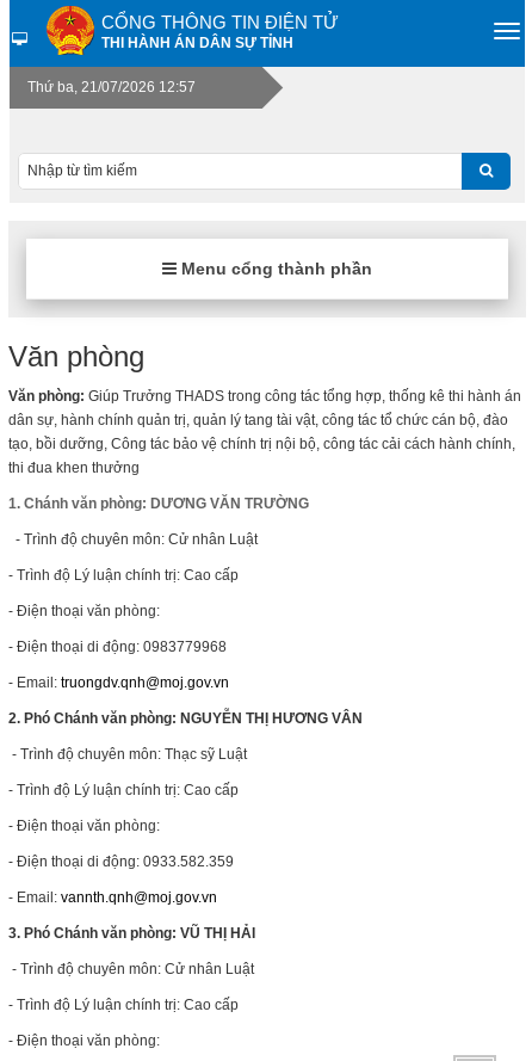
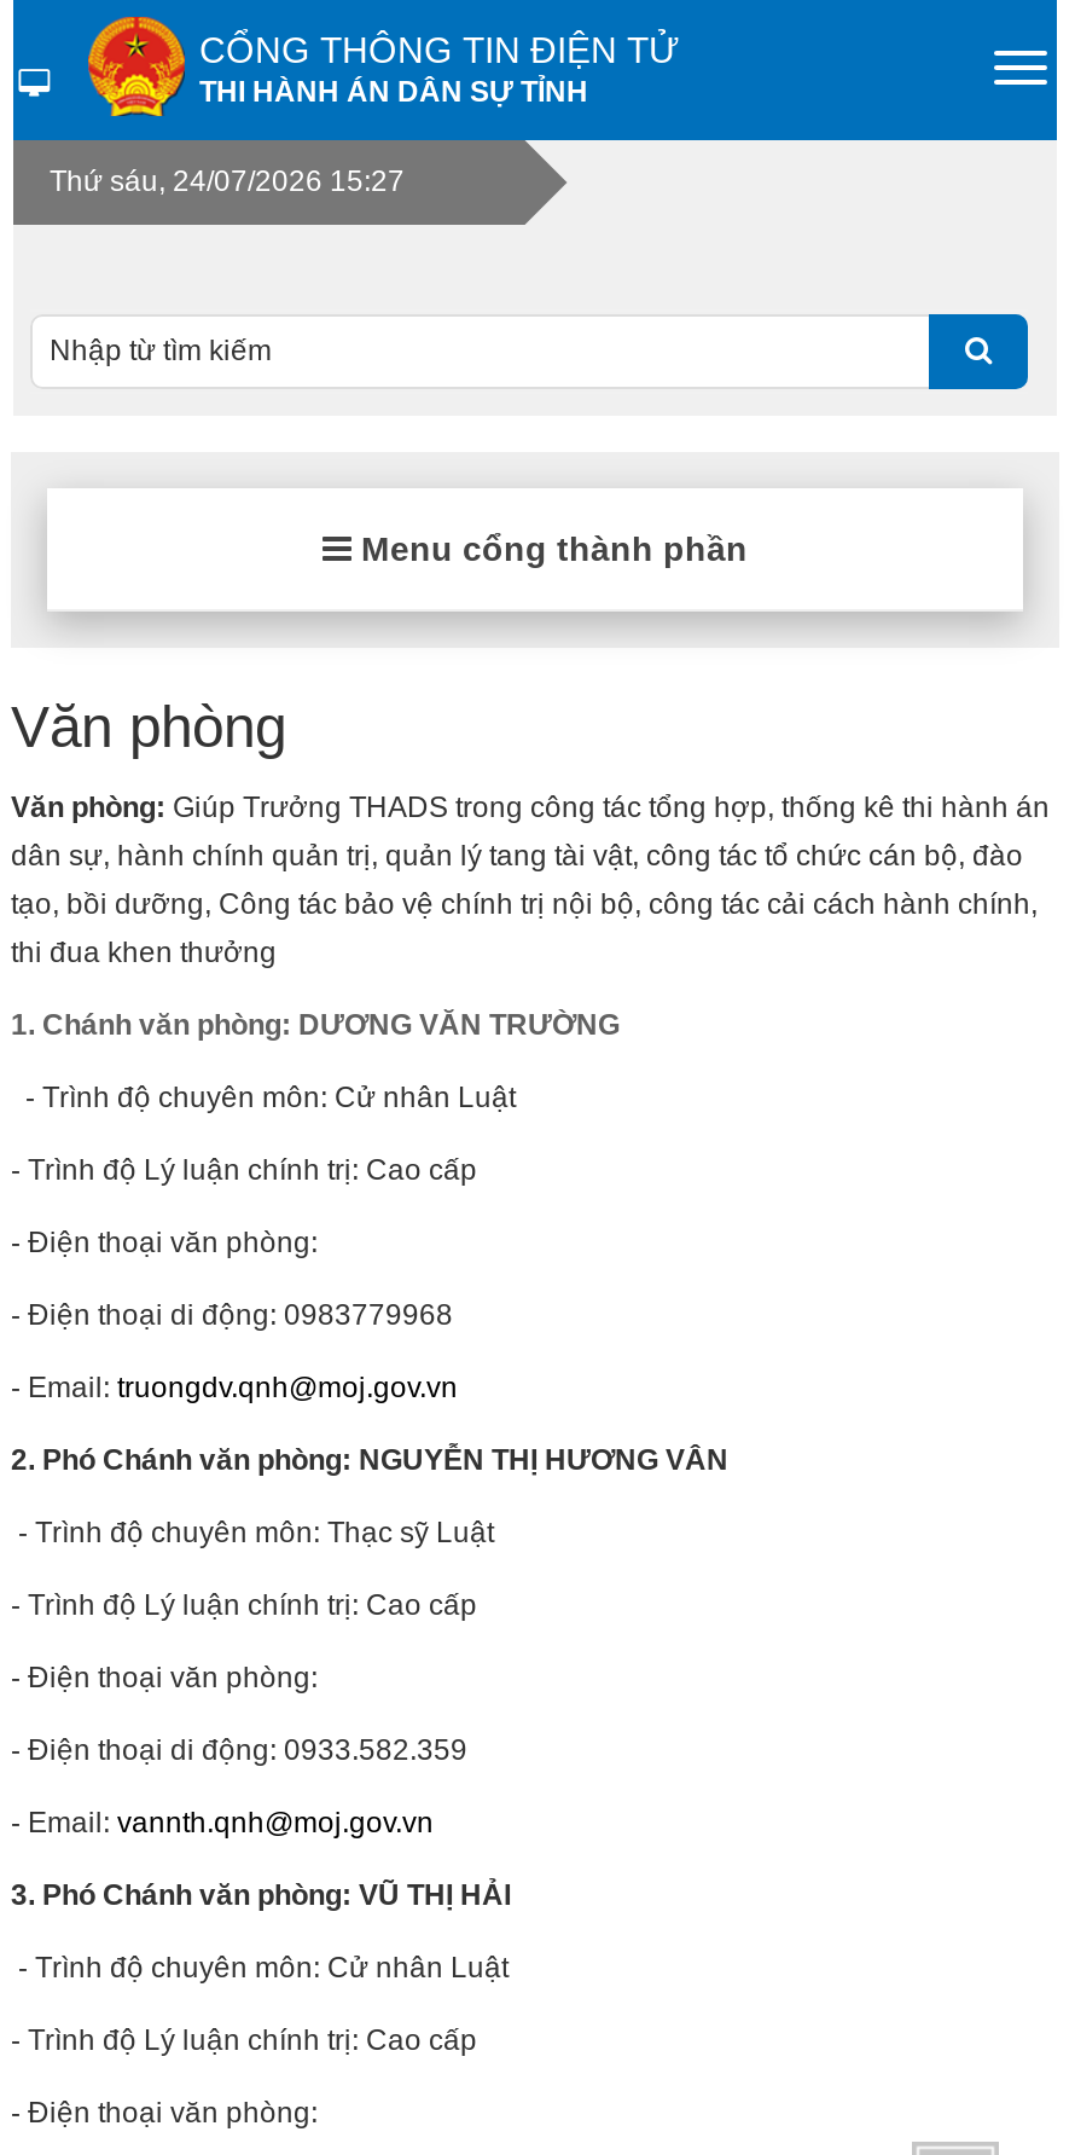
[27,79,196,95] Thứ ba, 21/07/2026 12:57 -> [50,164,405,198] Thứ sáu, 24/07/2026 15:27

